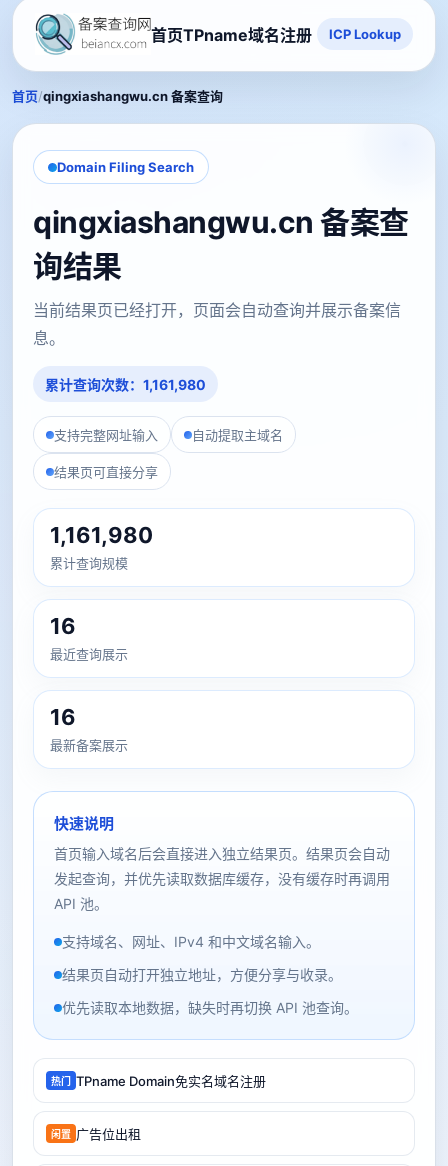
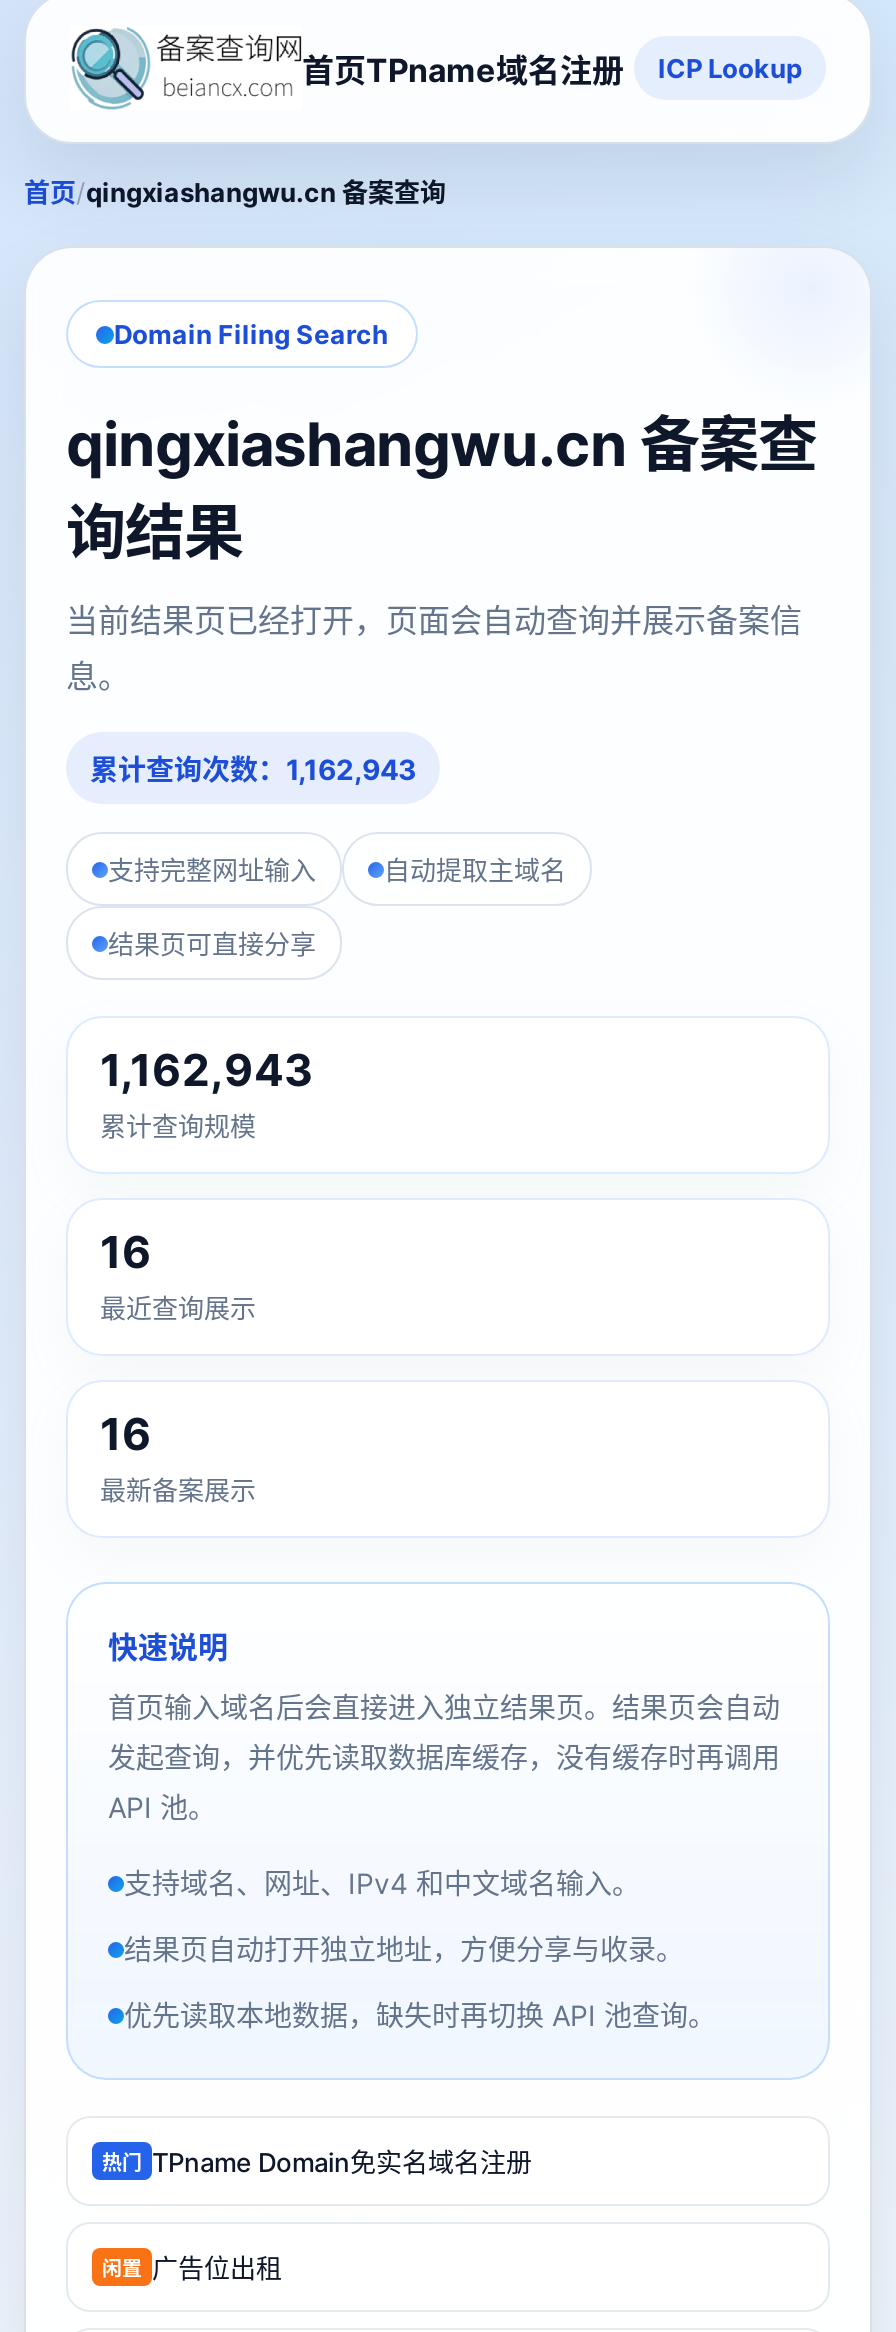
[45,376,206,393] 累计查询次数：1,161,980 -> [90,752,416,786] 累计查询次数：1,162,943
[50,522,153,548] 1,161,980 -> [100,1044,314,1096] 1,162,943

